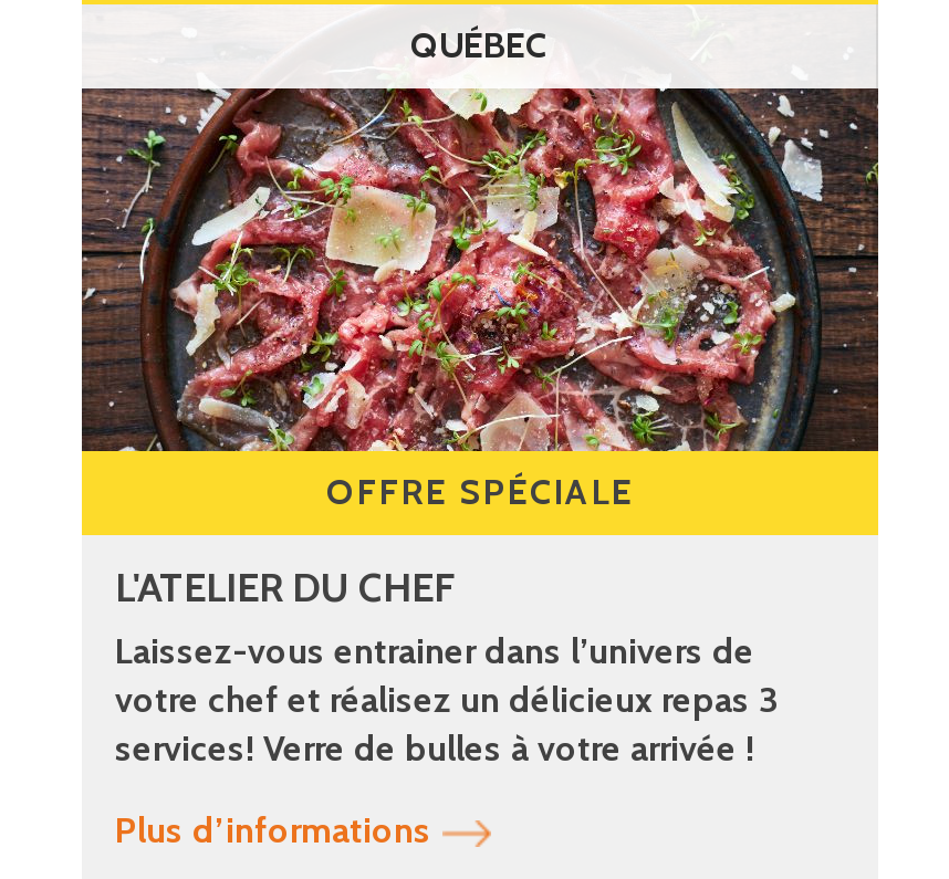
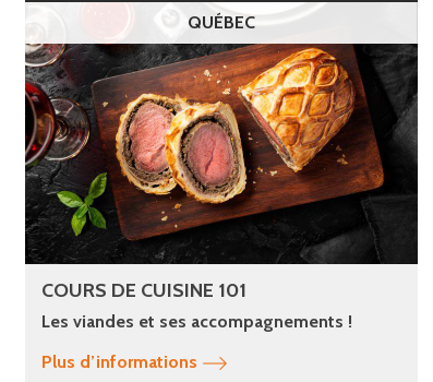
[80,86,880,770] [image] | OFFRE SPÉCIALE | L'ATELIER DU CHEF | Laissez-vous entrainer dans l’univers de | votre chef et réalisez un délicieux repas 3 | services! Verre de bulles à votre arrivée ! -> [24,43,419,332] [image] | COURS DE CUISINE 101 | Les viandes et ses accompagnements !

